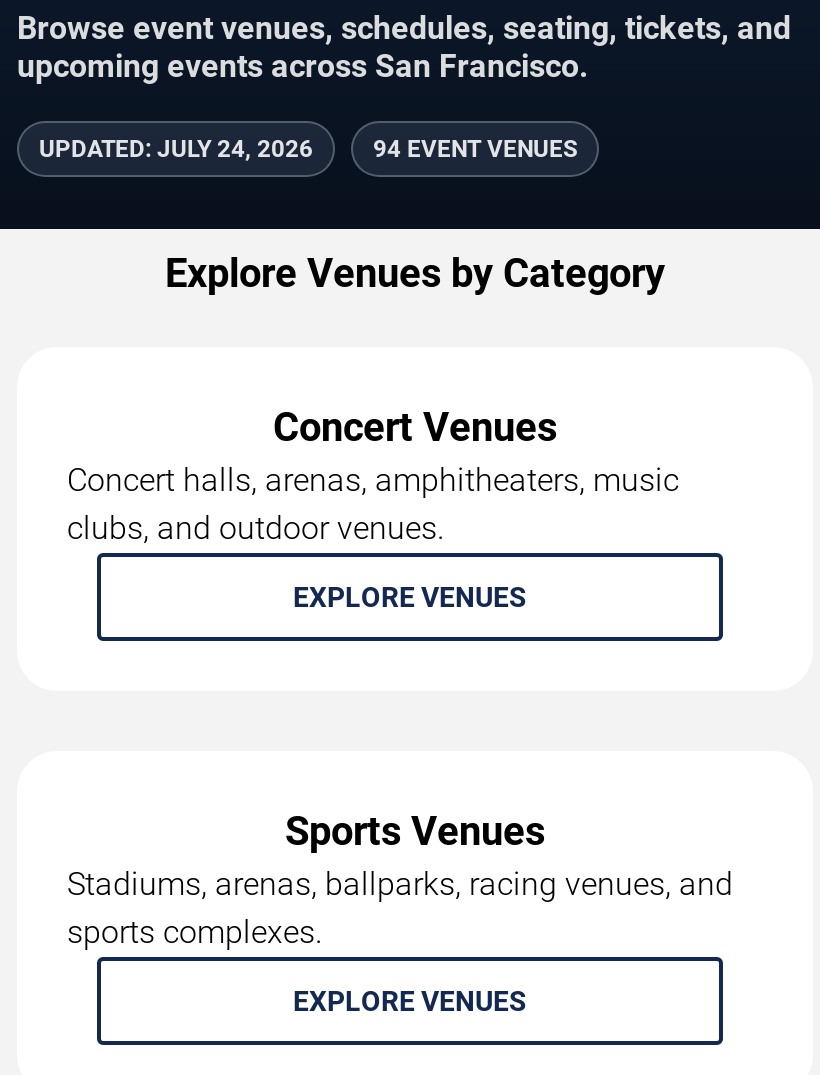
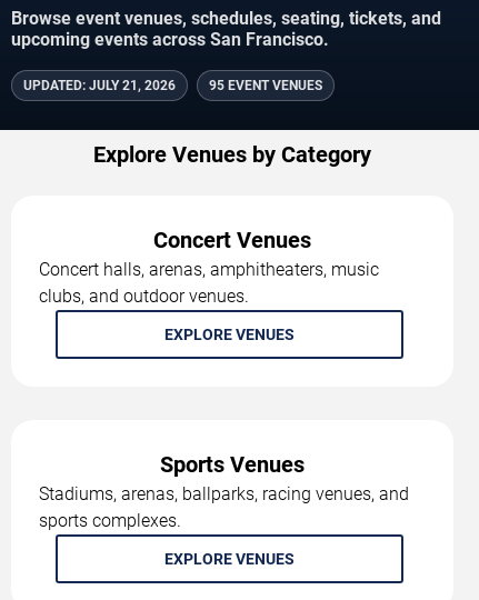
[39,134,313,162] UPDATED: JULY 24, 2026 -> [23,77,176,93] UPDATED: JULY 21, 2026
[373,134,577,162] 94 EVENT VENUES -> [209,77,322,93] 95 EVENT VENUES

